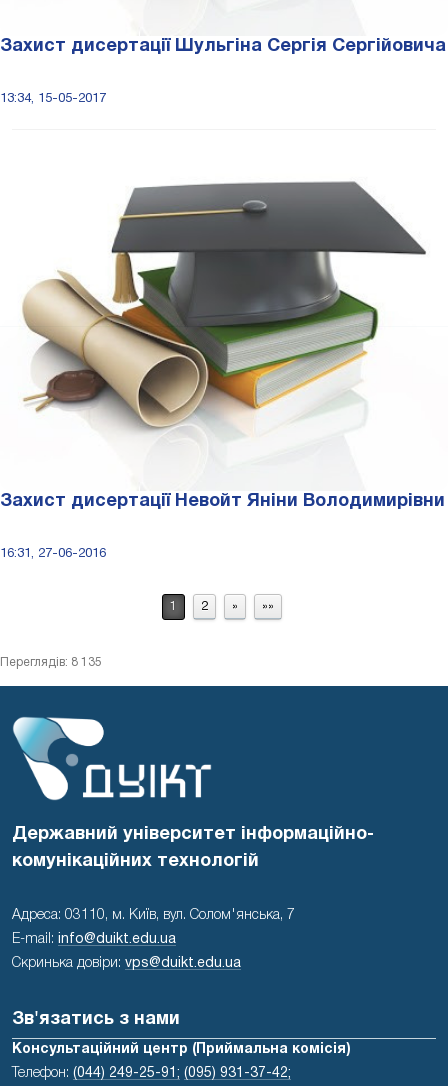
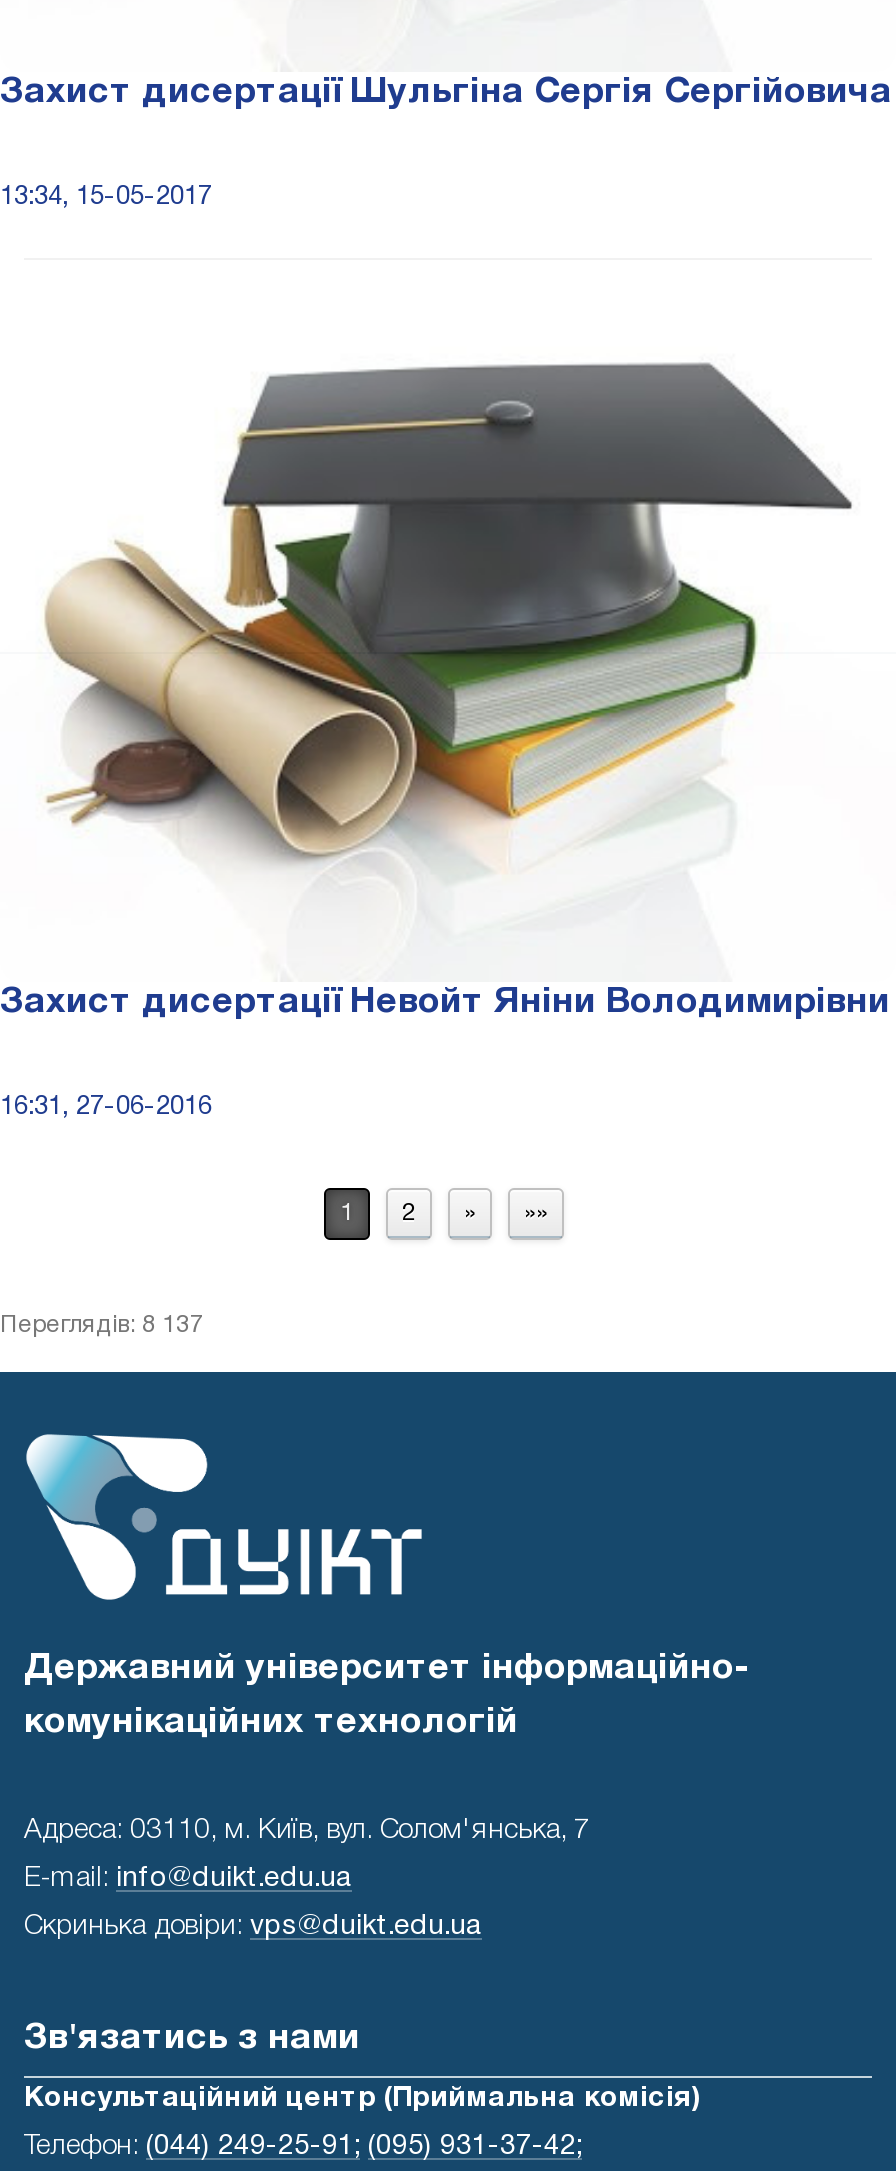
[0,657,102,668] Переглядів: 8 135 -> [0,1314,204,1336] Переглядів: 8 137

